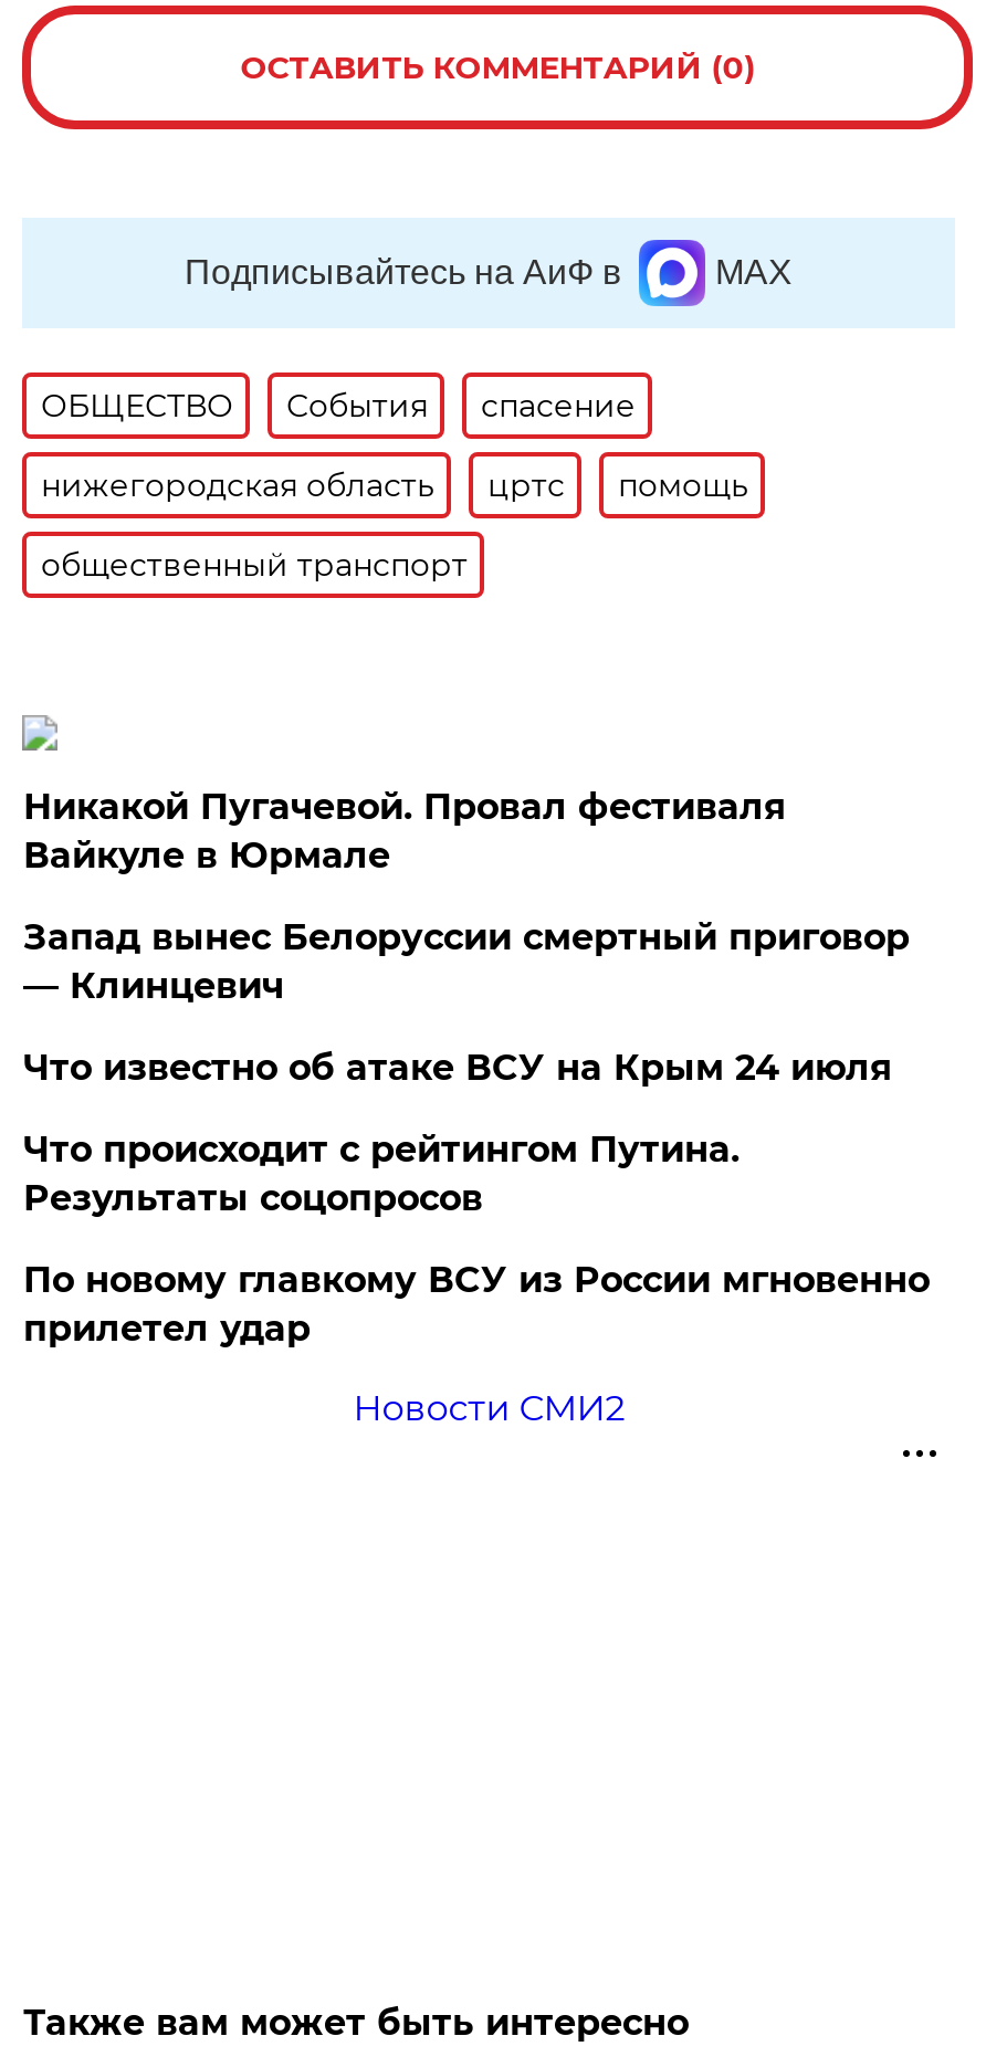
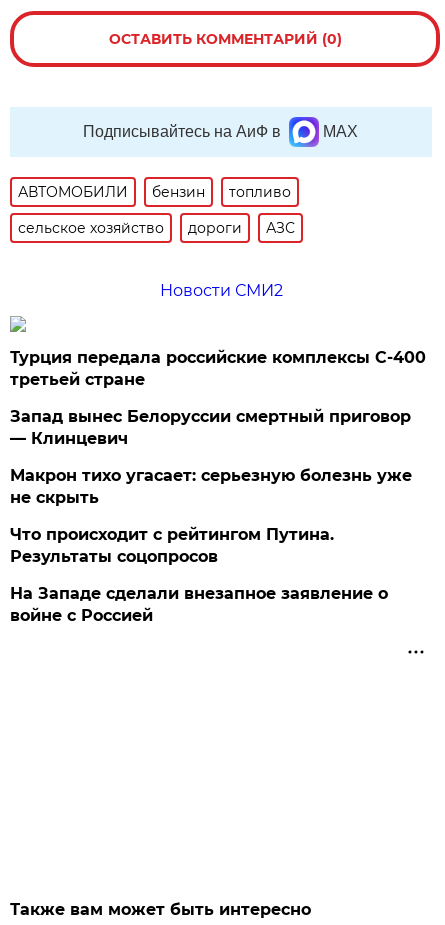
[41,386,635,426] ОБЩЕСТВО | События | спасение -> [18,183,291,201] АВТОМОБИЛИ | бензин | топливо
[41,465,748,505] нижегородская область | цртс | помощь -> [18,219,295,237] сельское хозяйство | дороги | АЗС
[41,545,467,585] общественный транспорт -> [160,281,283,300] Новости СМИ2
[23,786,786,877] Никакой Пугачевой. Провал фестиваля | Вайкуле в Юрмале -> [10,348,426,389] Турция передала российские комплексы С-400 | третьей стране
[23,1047,892,1089] Что известно об атаке ВСУ на Крым 24 июля -> [10,466,412,507] Макрон тихо угасает: серьезную болезнь уже | не скрыть
[23,1259,929,1429] По новому главкому ВСУ из России мгновенно | прилетел удар | Новости СМИ2 -> [10,584,388,625] На Западе сделали внезапное заявление о | войне с Россией

